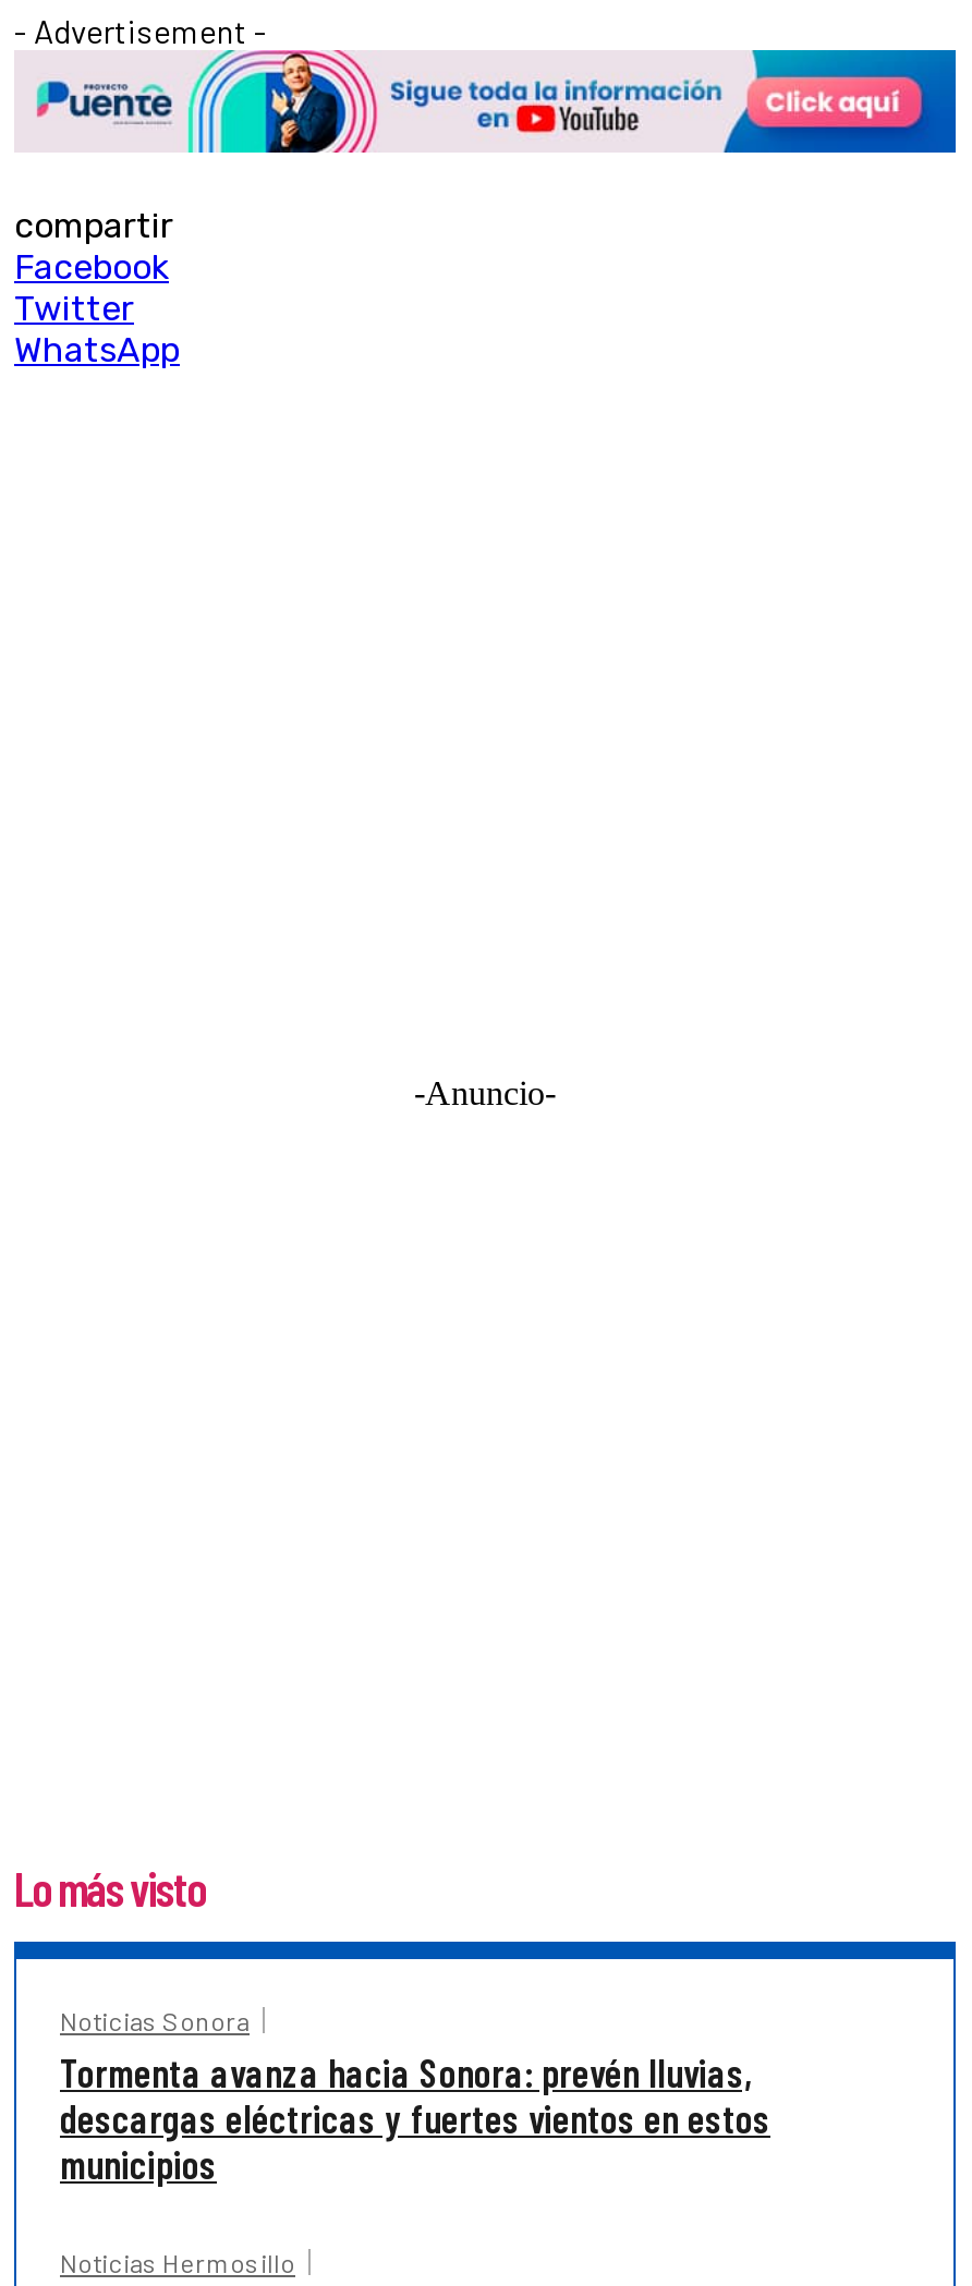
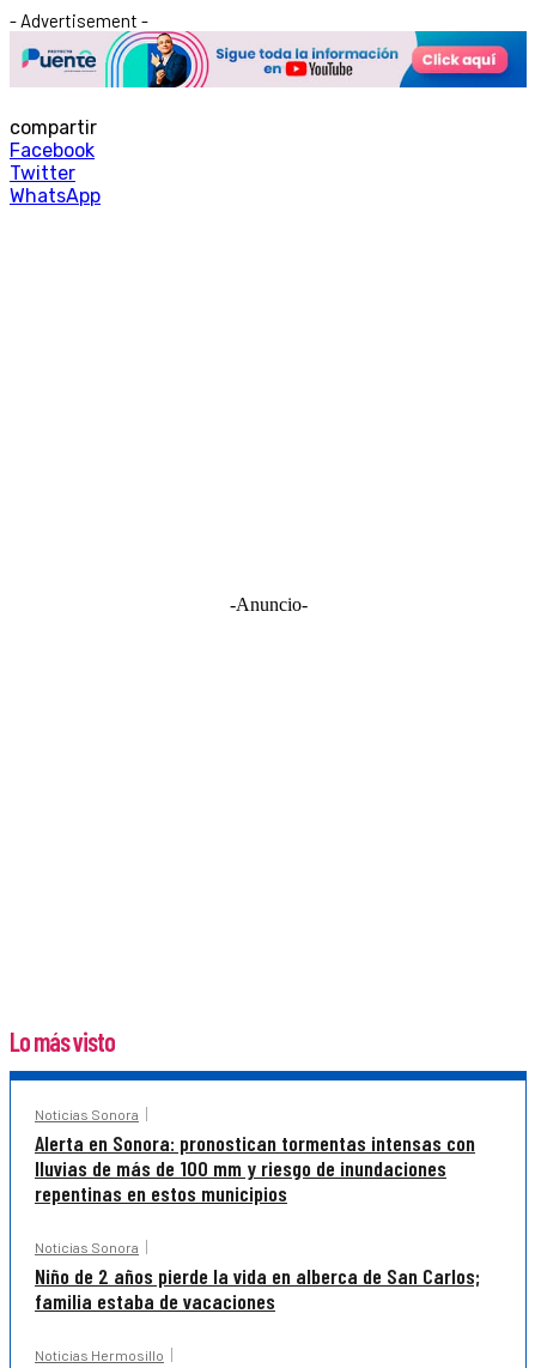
[60,2049,770,2188] Tormenta avanza hacia Sonora: prevén lluvias, | descargas eléctricas y fuertes vientos en estos | municipios -> [35,1130,480,1314] Alerta en Sonora: pronostican tormentas intensas con | lluvias de más de 100 mm y riesgo de inundaciones | repentinas en estos municipios | Noticias Sonora | Niño de 2 años pierde la vida en alberca de San Carlos; | familia estaba de vacaciones

